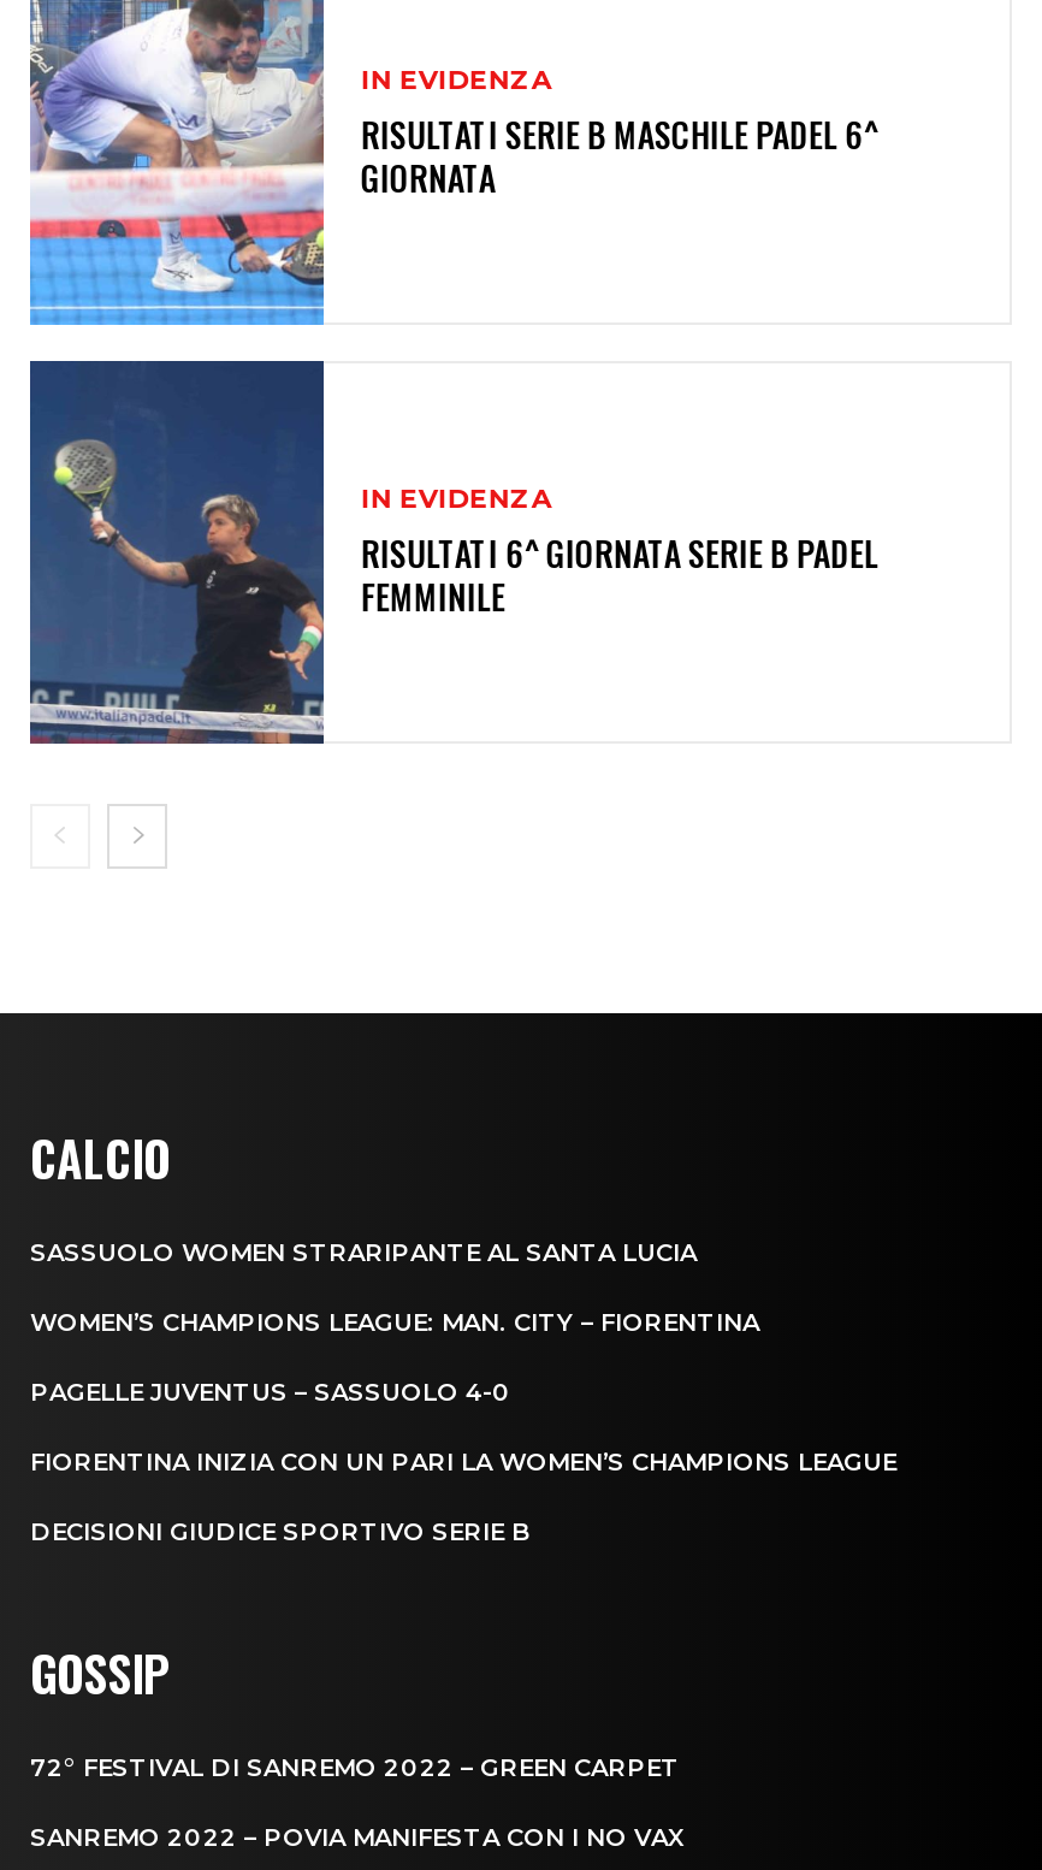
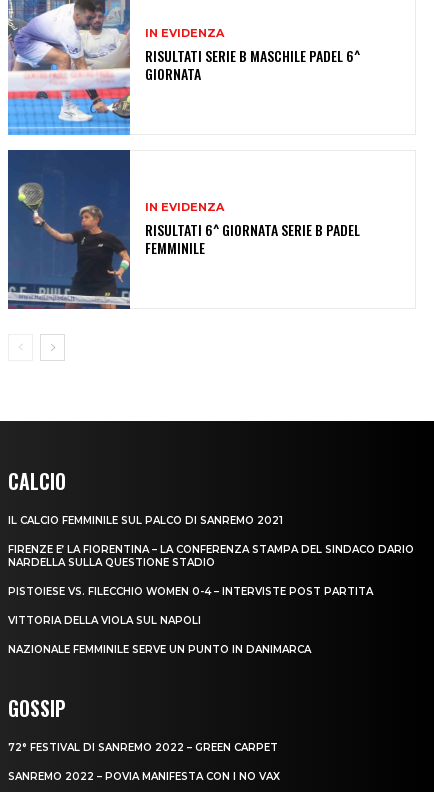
[30,1237,697,1268] SASSUOLO WOMEN STRARIPANTE AL SANTA LUCIA -> [8,514,283,527] IL CALCIO FEMMINILE SUL PALCO DI SANREMO 2021
[30,1307,759,1338] WOMEN’S CHAMPIONS LEAGUE: MAN. CITY – FIORENTINA -> [8,543,414,569] FIRENZE E’ LA FIORENTINA – LA CONFERENZA STAMPA DEL SINDACO DARIO | NARDELLA SULLA QUESTIONE STADIO
[30,1377,511,1408] PAGELLE JUVENTUS – SASSUOLO 4-0 -> [8,585,373,598] PISTOIESE VS. FILECCHIO WOMEN 0-4 – INTERVISTE POST PARTITA
[30,1446,896,1478] FIORENTINA INIZIA CON UN PARI LA WOMEN’S CHAMPIONS LEAGUE -> [8,614,201,627] VITTORIA DELLA VIOLA SUL NAPOLI
[30,1516,531,1548] DECISIONI GIUDICE SPORTIVO SERIE B -> [8,643,311,656] NAZIONALE FEMMINILE SERVE UN PUNTO IN DANIMARCA

